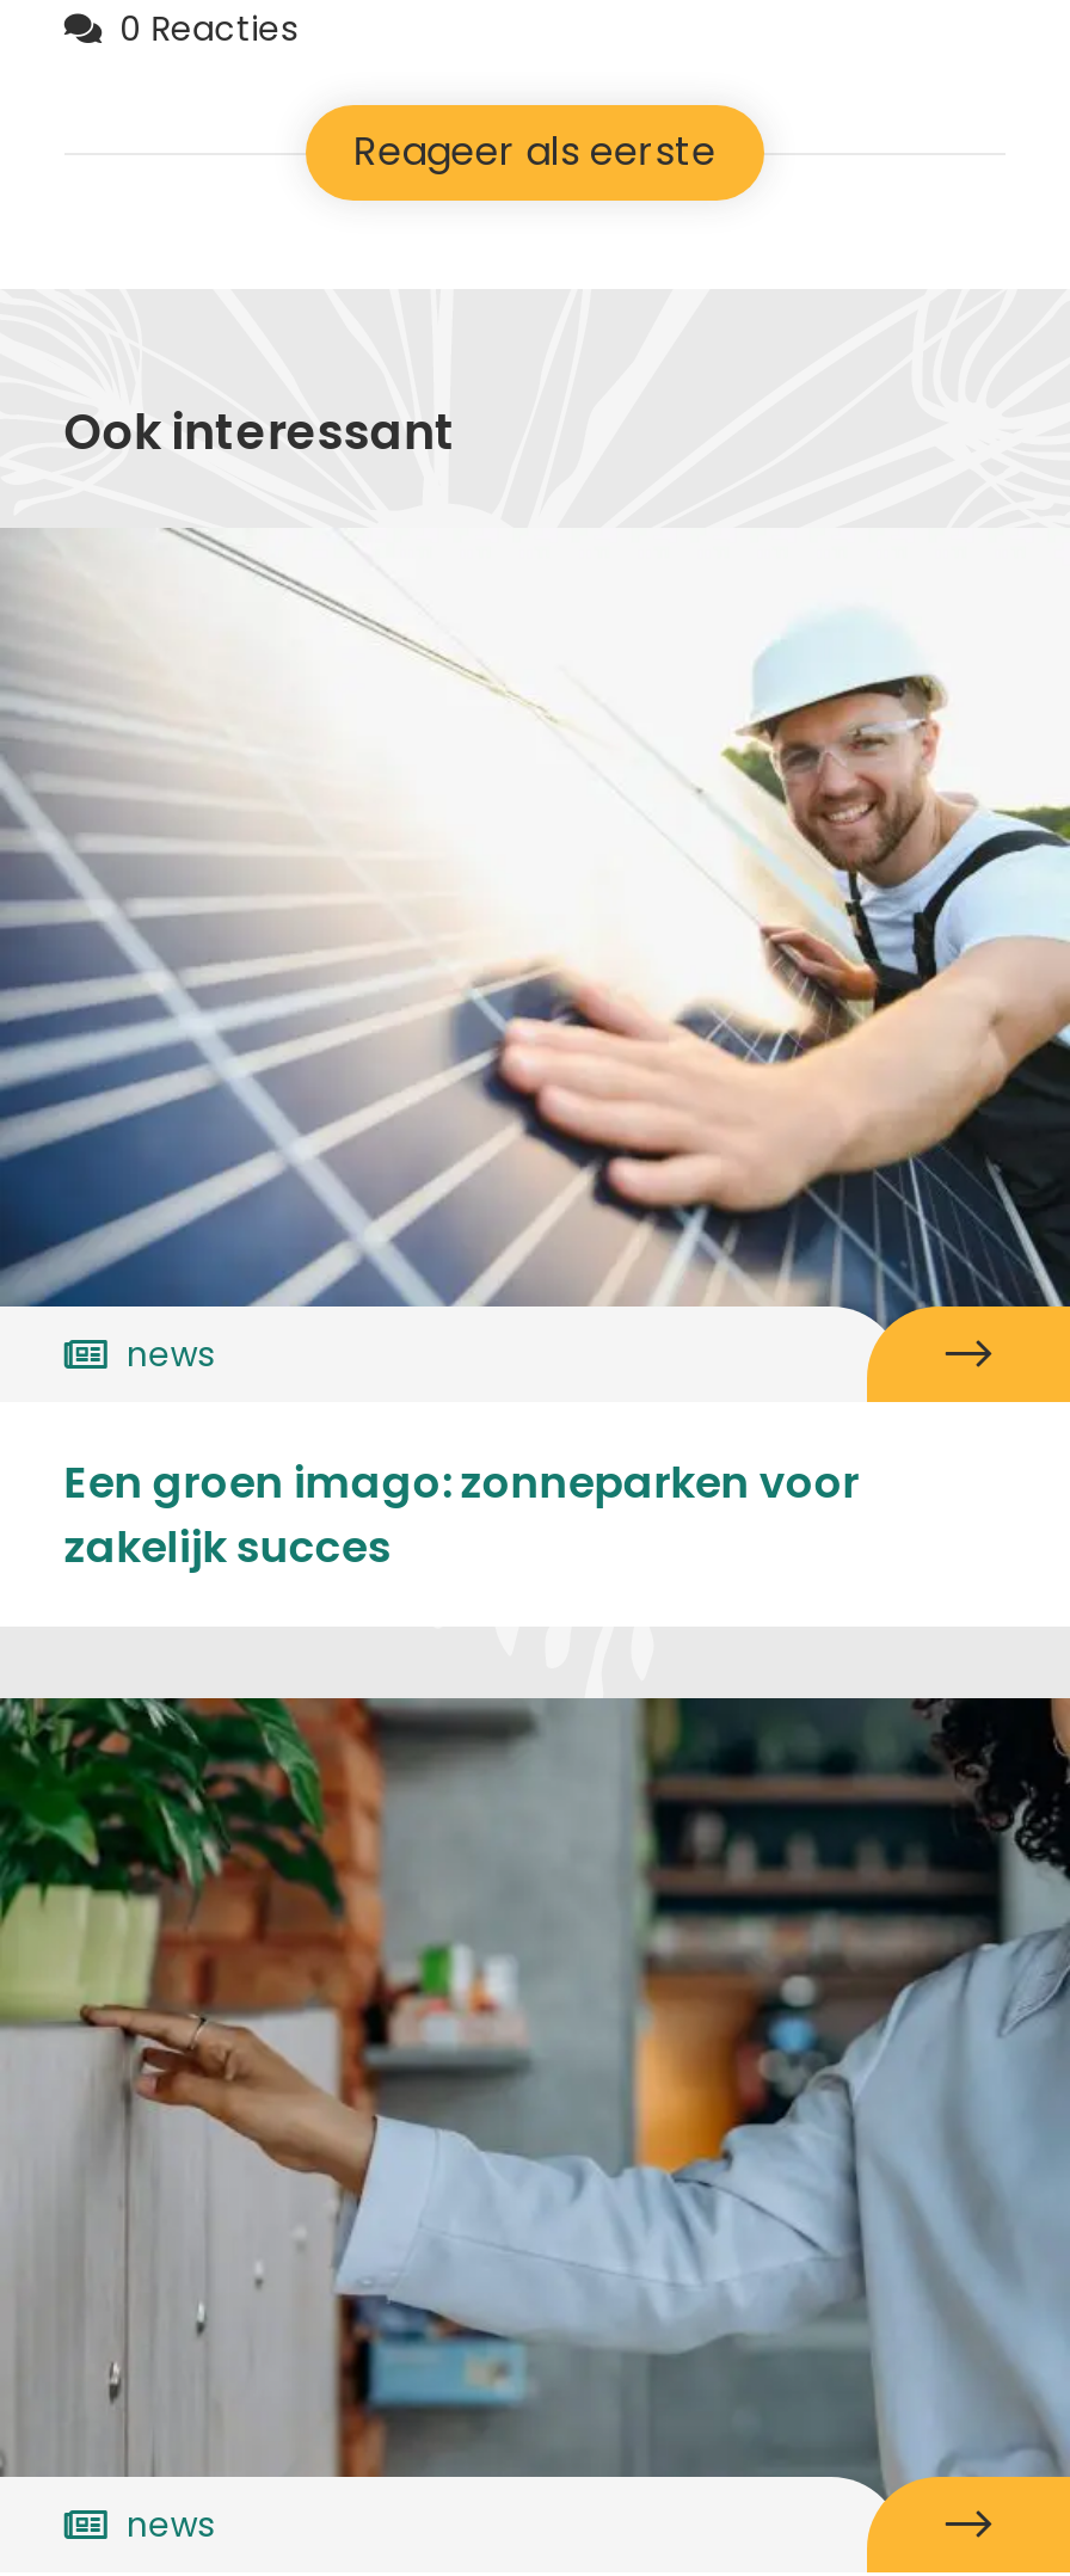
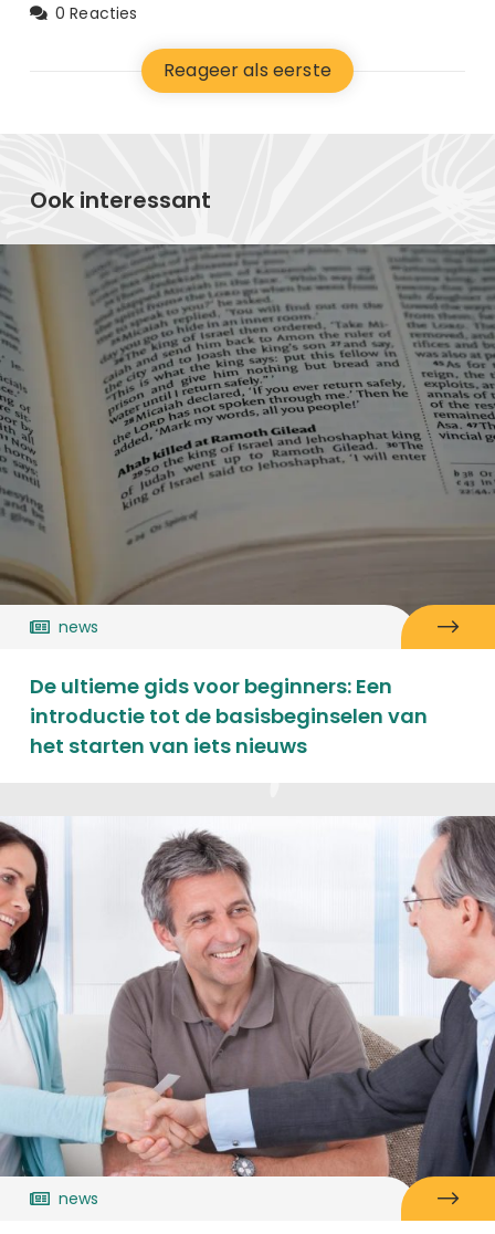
[7,528,1063,1323] [image] -> [3,243,492,614] [image]
[64,1453,860,1578] Een groen imago: zonneparken voor | zakelijk succes -> [30,673,427,760] De ultieme gids voor beginners: Een | introductie tot de basisbeginselen van | het starten van iets nieuws
[7,1696,1063,2494] [image] -> [3,815,492,1185] [image]

